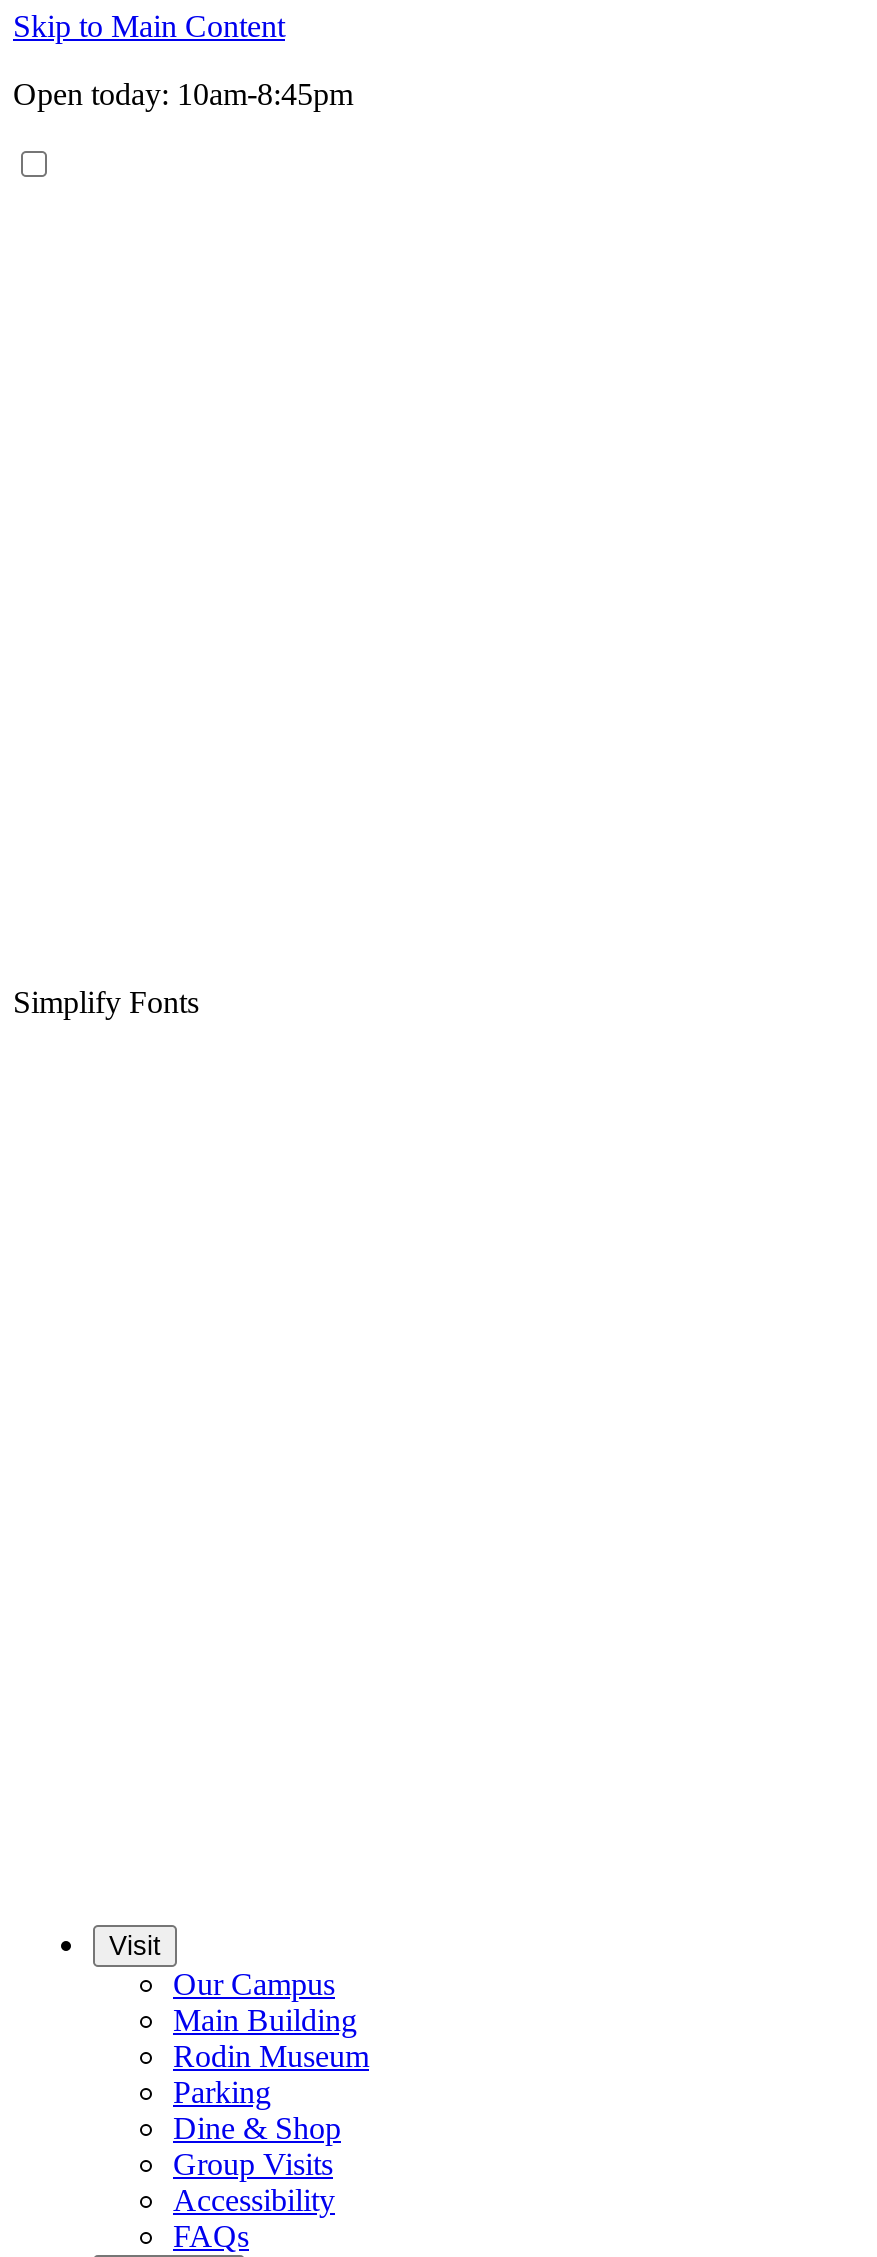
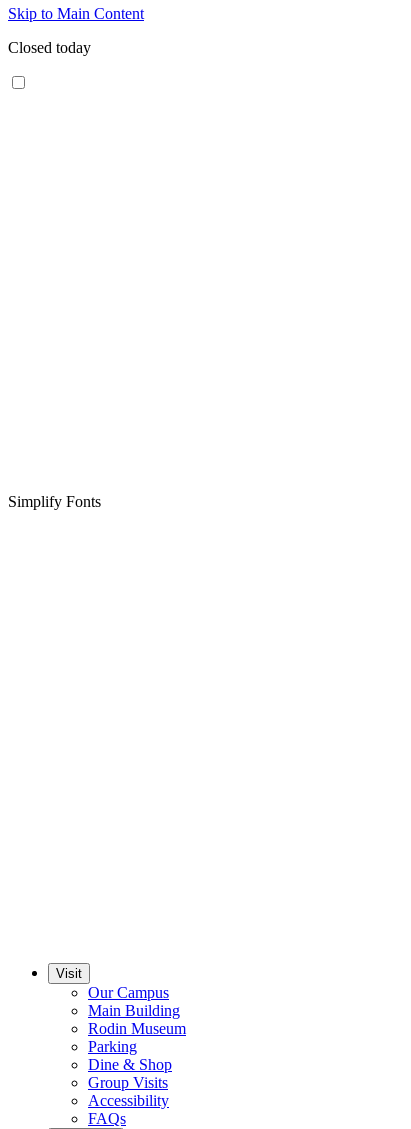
[13,77,353,111] Open today: 10am-8:45pm -> [8,39,91,56] Closed today

